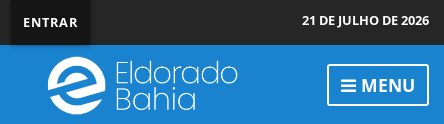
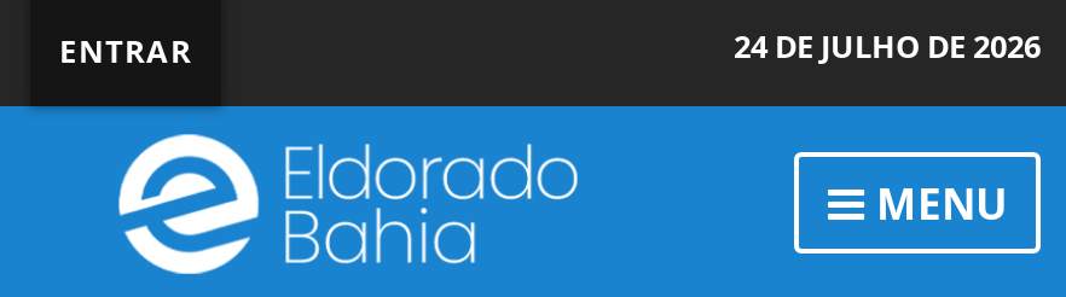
[302,11,429,29] 21 DE JULHO DE 2026 -> [734,24,1041,68] 24 DE JULHO DE 2026

